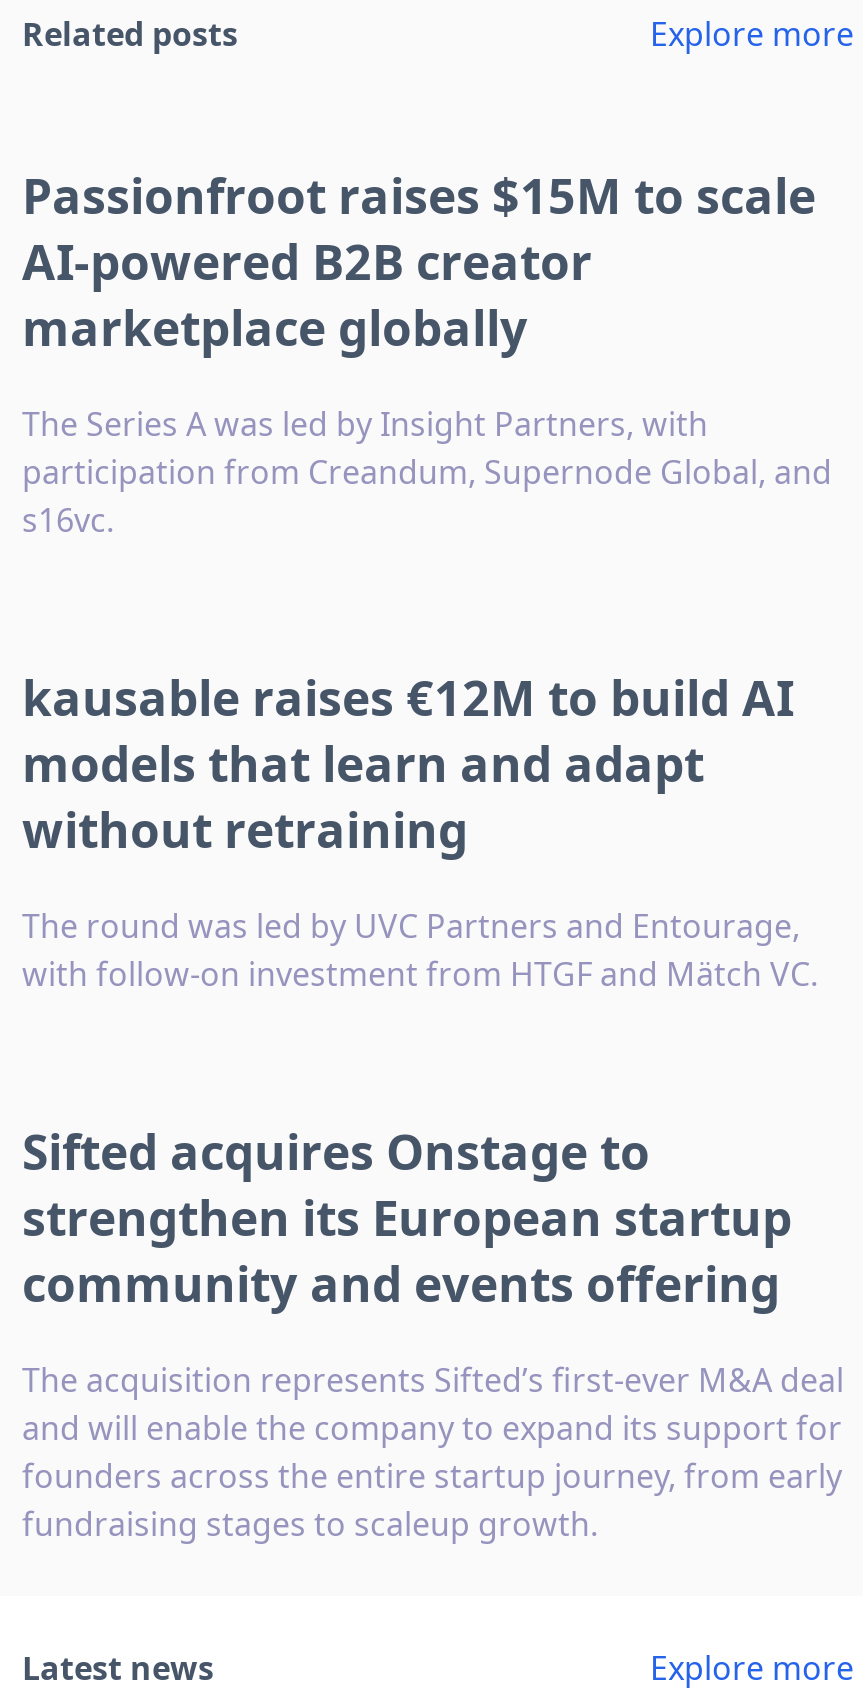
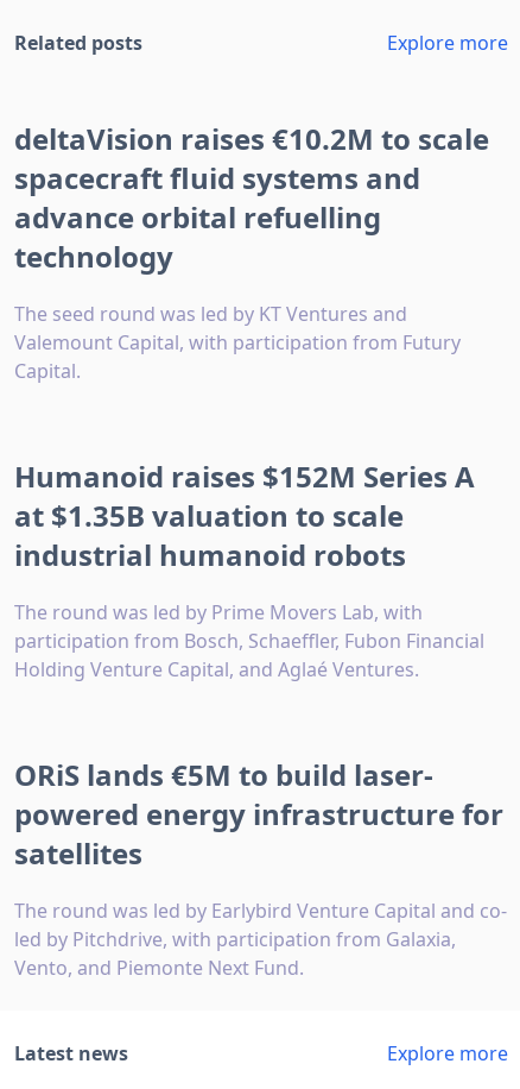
[22,161,816,359] Passionfroot raises $15M to scale | AI-powered B2B creator | marketplace globally -> [14,119,489,275] deltaVision raises €10.2M to scale | spacecraft fluid systems and | advance orbital refuelling | technology
[22,401,832,541] The Series A was led by Insight Partners, with | participation from Creandum, Supernode Global, and | s16vc. -> [14,300,461,384] The seed round was led by KT Ventures and | Valemount Capital, with participation from Futury | Capital.
[22,663,794,861] kausable raises €12M to build AI | models that learn and adapt | without retraining -> [14,456,475,574] Humanoid raises $152M Series A | at $1.35B valuation to scale | industrial humanoid robots
[22,903,818,995] The round was led by UVC Partners and Entourage, | with follow-on investment from HTGF and Mätch VC. -> [14,599,484,682] The round was led by Prime Movers Lab, with | participation from Bosch, Schaeffler, Fubon Financial | Holding Venture Capital, and Aglaé Ventures.
[22,1117,792,1315] Sifted acquires Onstage to | strengthen its European startup | community and events offering -> [14,755,503,872] ORiS lands €5M to build laser- | powered energy infrastructure for | satellites
[22,1357,844,1545] The acquisition represents Sifted’s first-ever M&A deal | and will enable the company to expand its support for | founders across the entire startup journey, from early | fundraising stages to scaleup growth. -> [14,897,507,980] The round was led by Earlybird Venture Capital and co- | led by Pitchdrive, with participation from Galaxia, | Vento, and Piemonte Next Fund.

